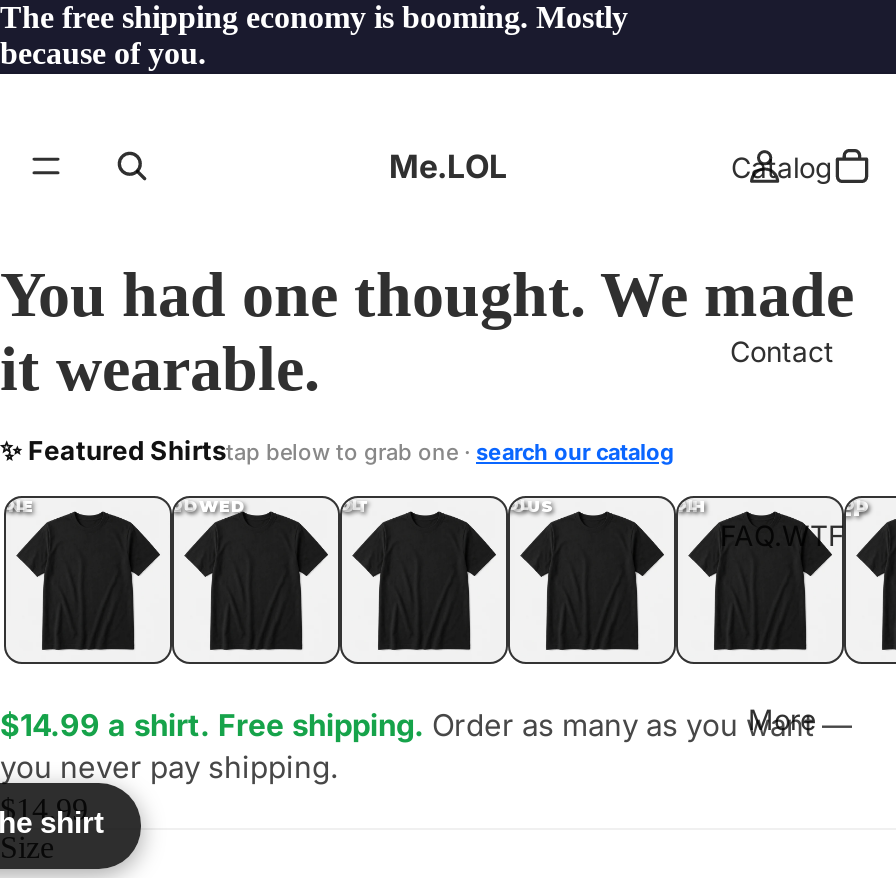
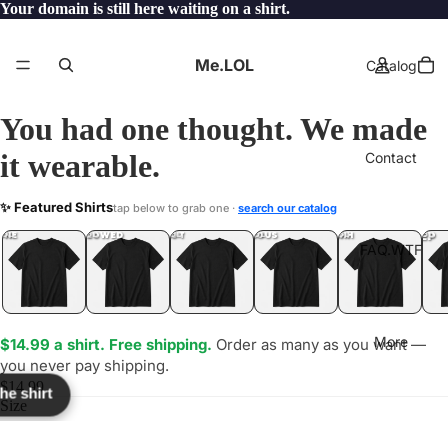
[0,0,628,70] The free shipping economy is booming. Mostly | because of you. -> [0,0,290,17] Your domain is still here waiting on a shirt.

